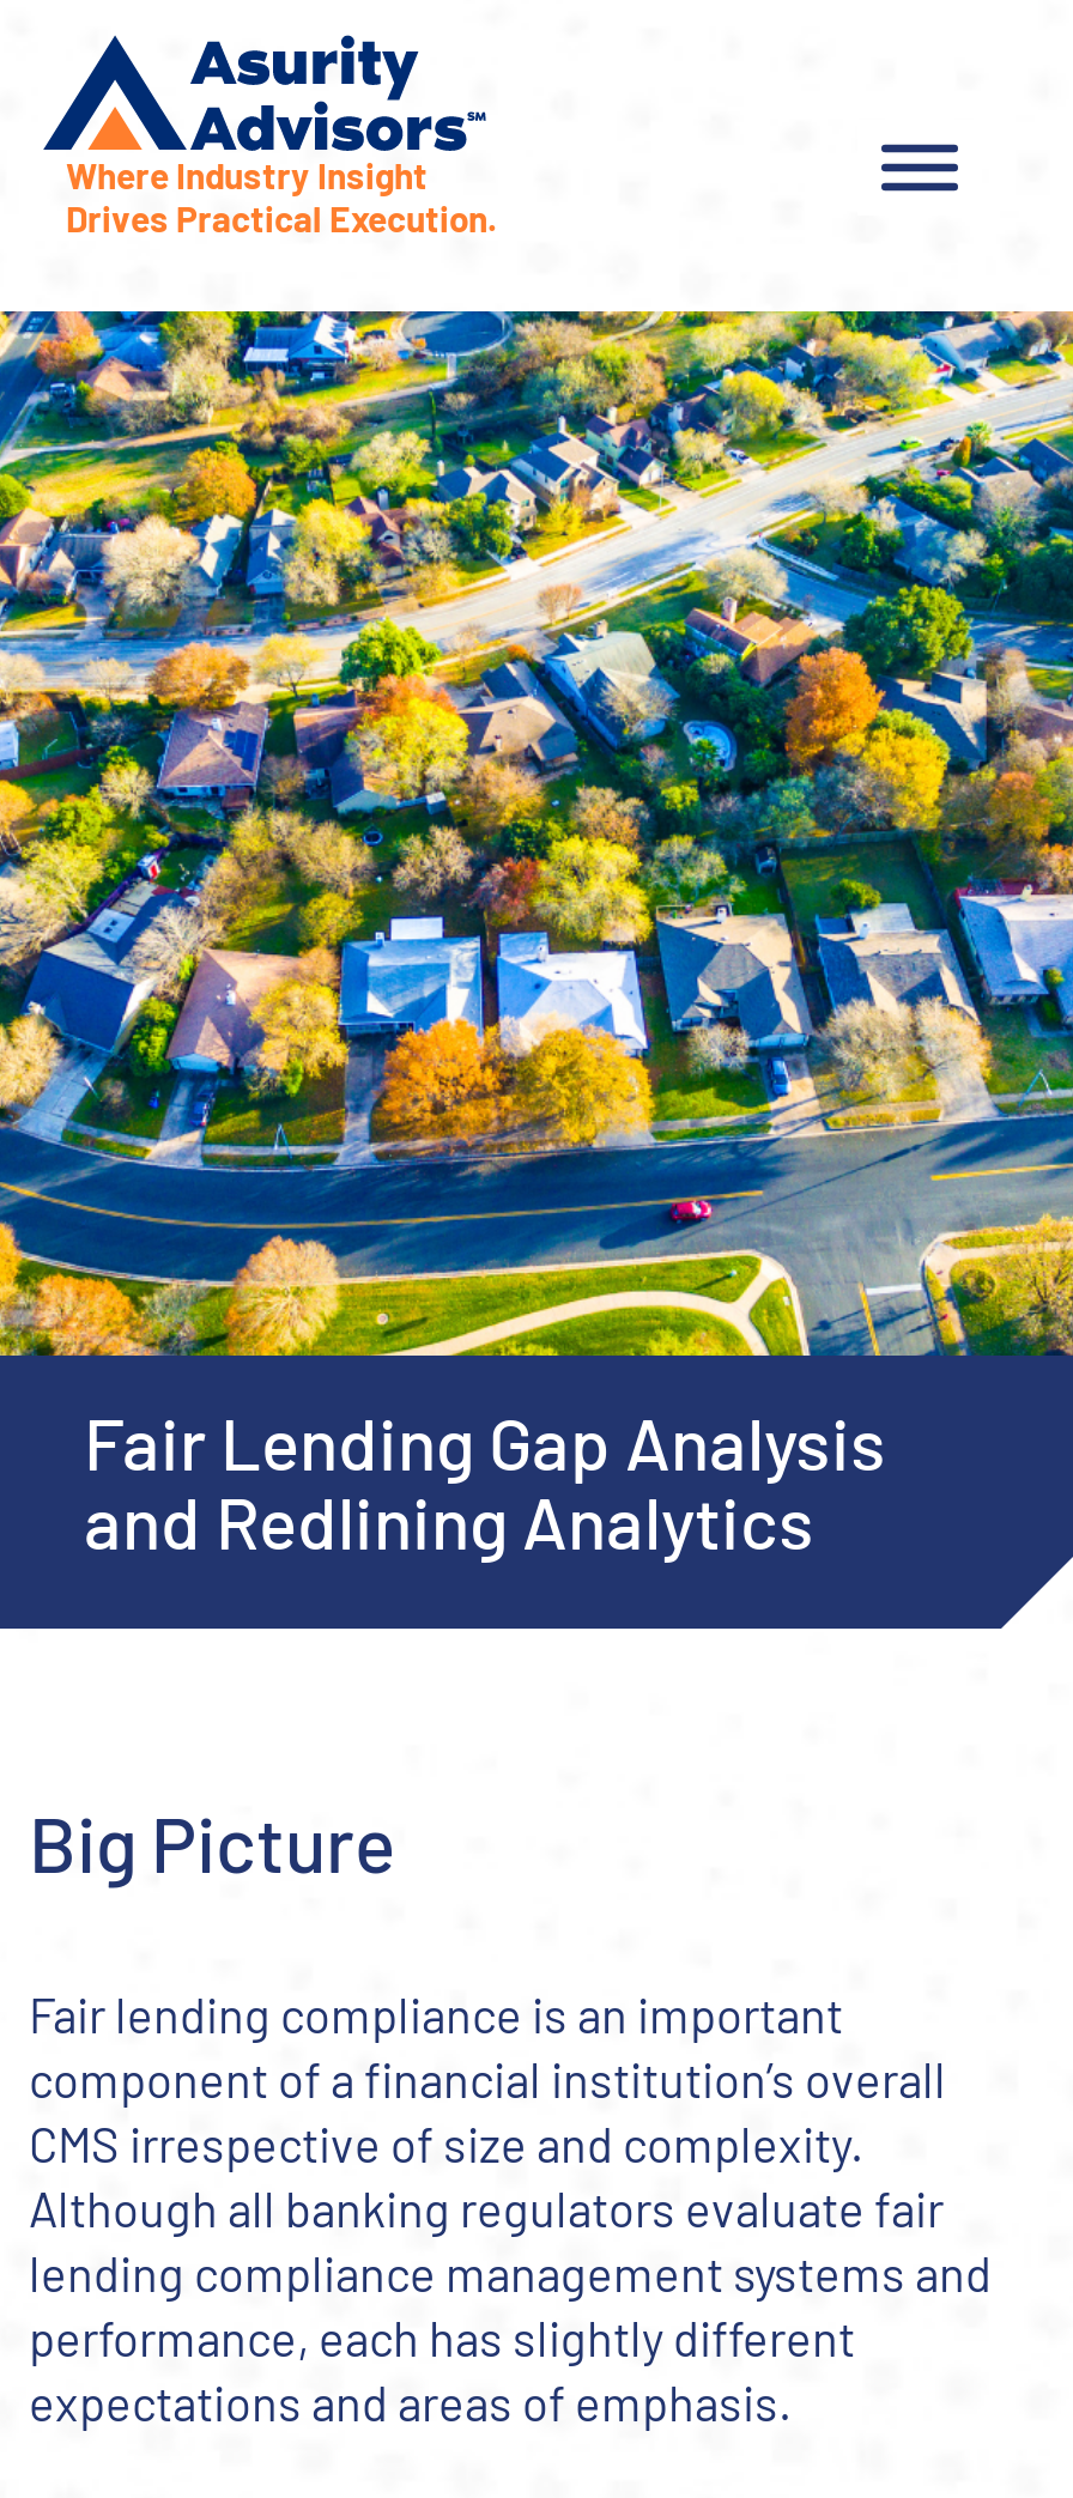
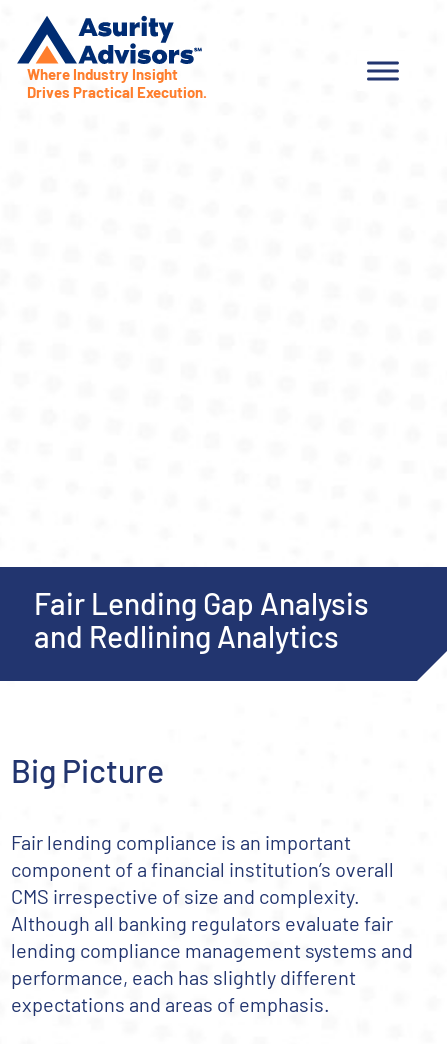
[7,309,1066,1358] [image] -> none

